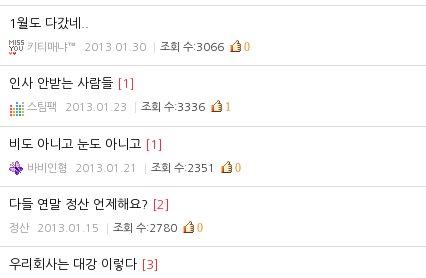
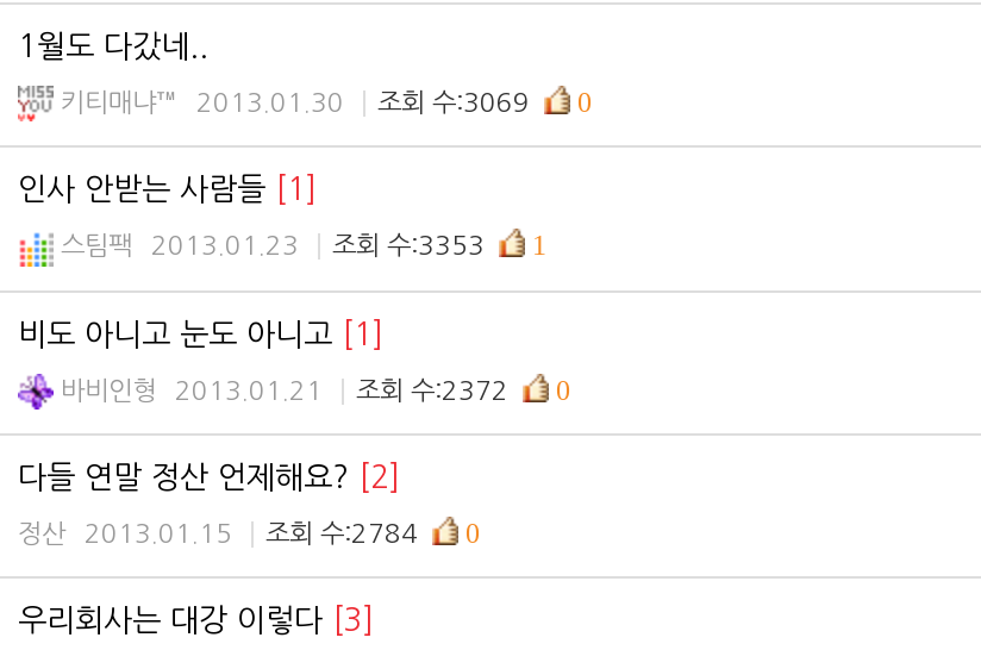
[160,42,224,53] 조회 수:3066 -> [377,90,530,116] 조회 수:3069
[27,100,231,114] 스팀팩 2013.01.23 조회 수:3336 1 -> [61,229,546,263] 스팀팩 2013.01.23 조회 수:3353 1
[27,161,241,175] 바비인형 2013.01.21 조회 수:2351 0 -> [61,373,570,407] 바비인형 2013.01.21 조회 수:2372 0
[9,221,203,235] 정산 2013.01.15 조회 수:2780 0 -> [18,518,480,551] 정산 2013.01.15 조회 수:2784 0

